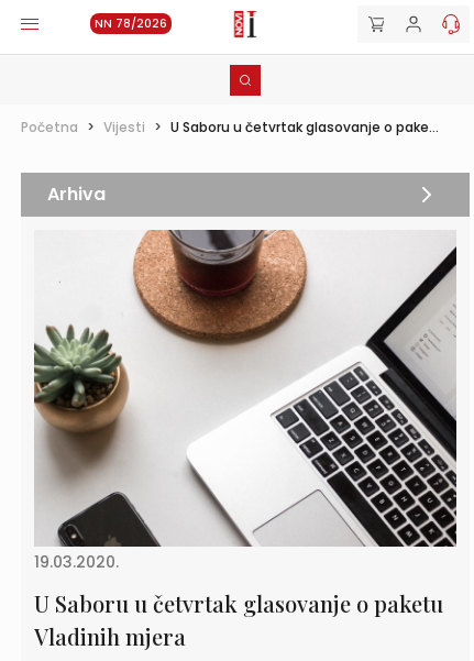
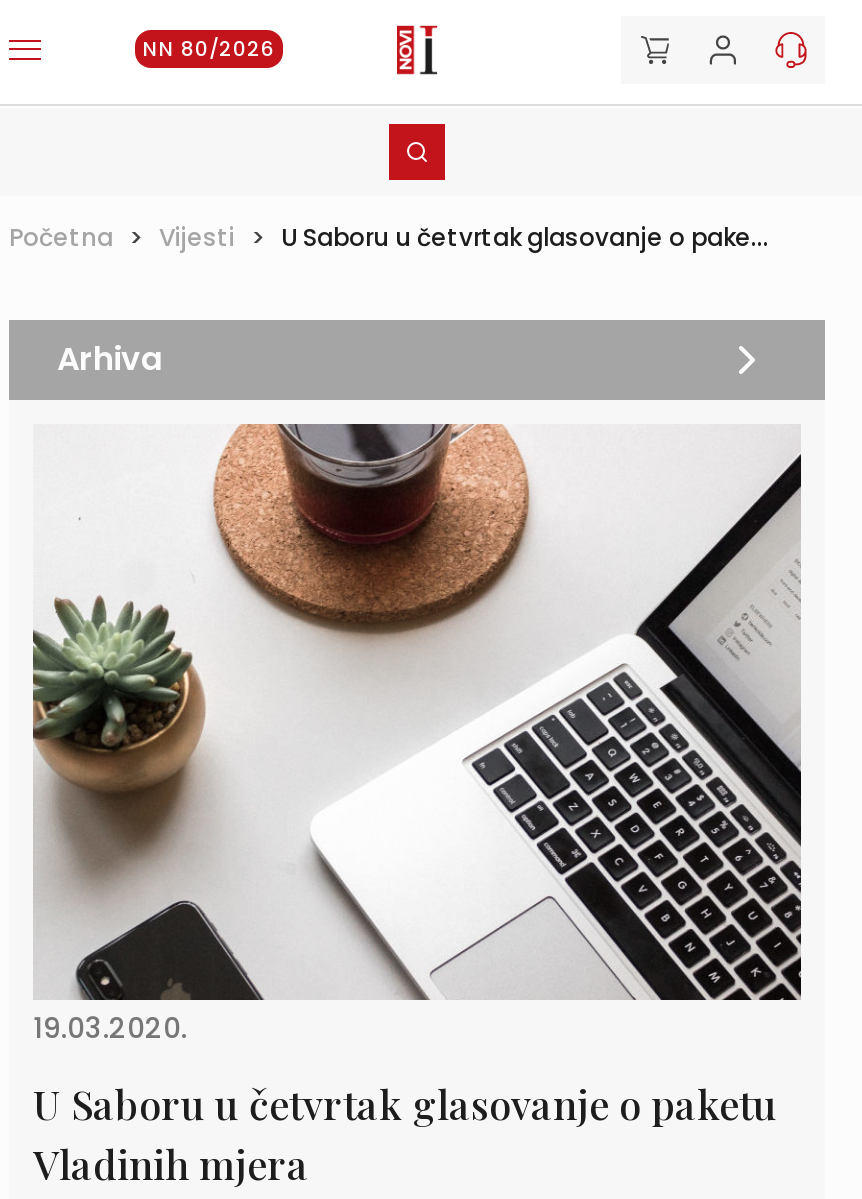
[95,15,167,32] NN 78/2026 -> [143,34,275,64] NN 80/2026

